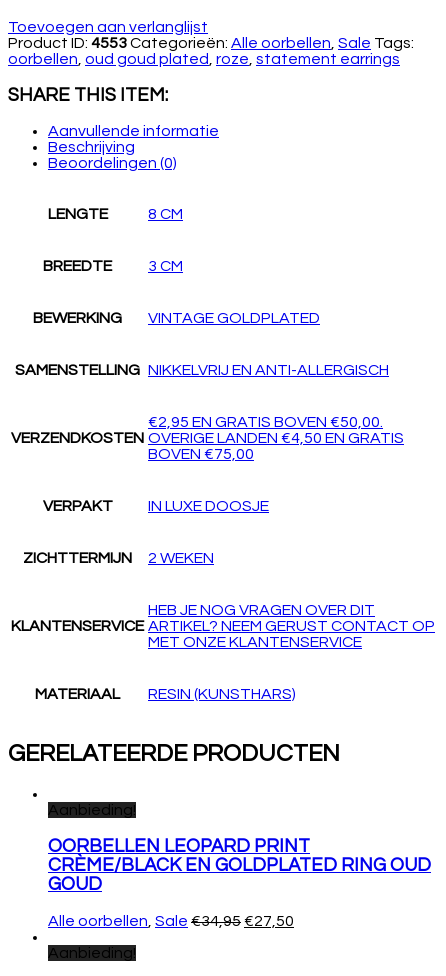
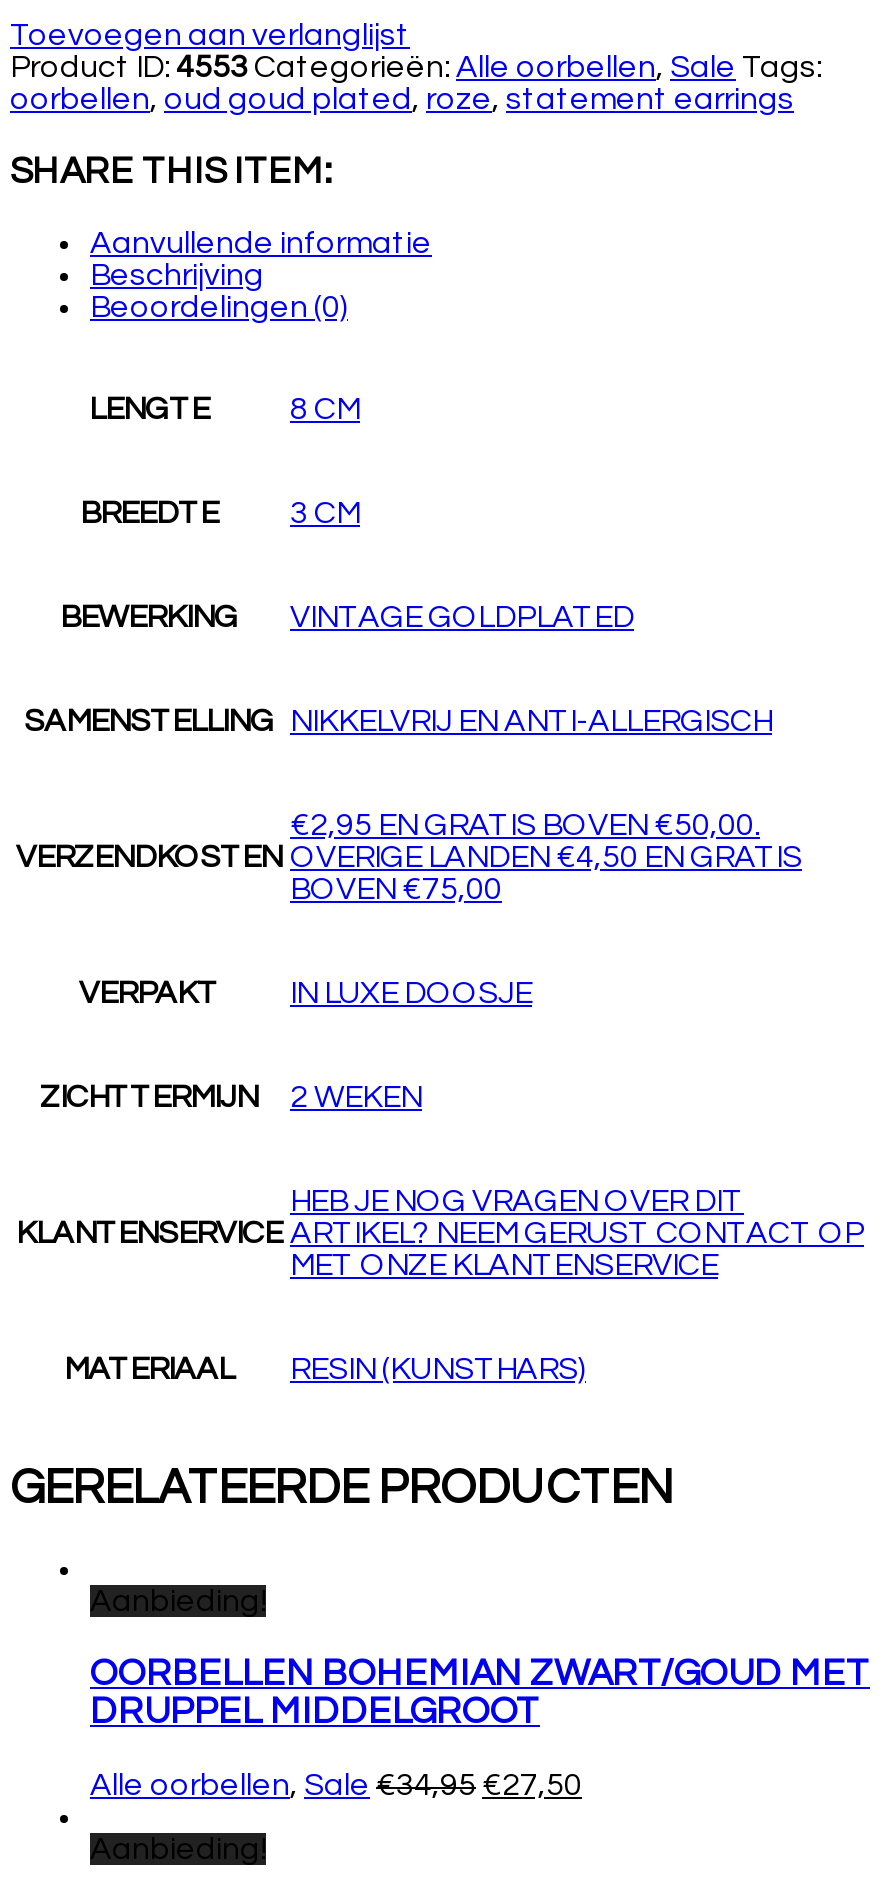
[48,837,431,894] OORBELLEN LEOPARD PRINT | CRÈME/BLACK EN GOLDPLATED RING OUD | GOUD -> [90,1655,870,1731] OORBELLEN BOHEMIAN ZWART/GOUD MET | DRUPPEL MIDDELGROOT

